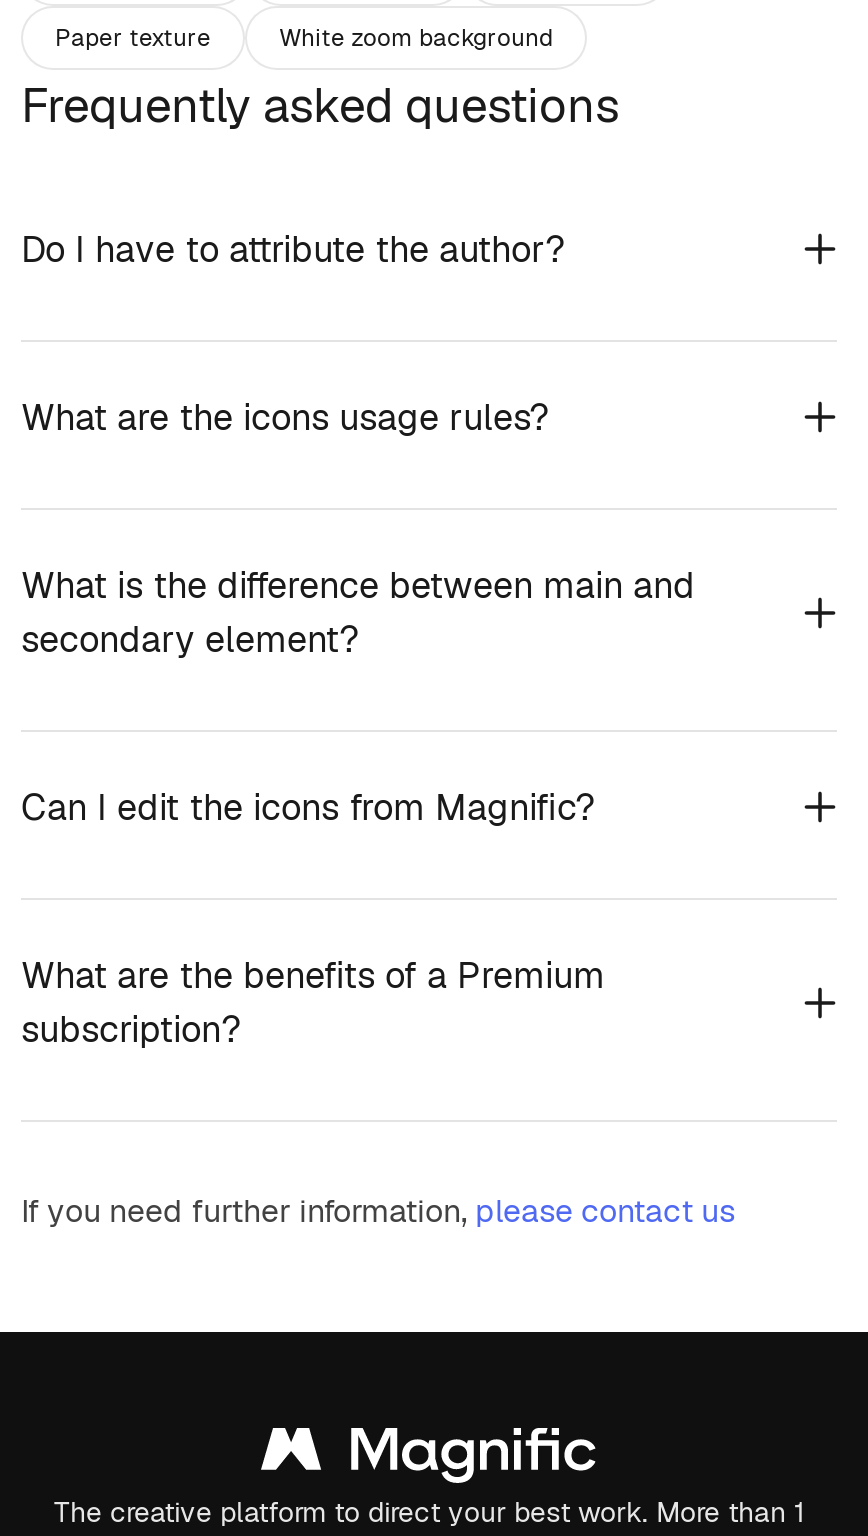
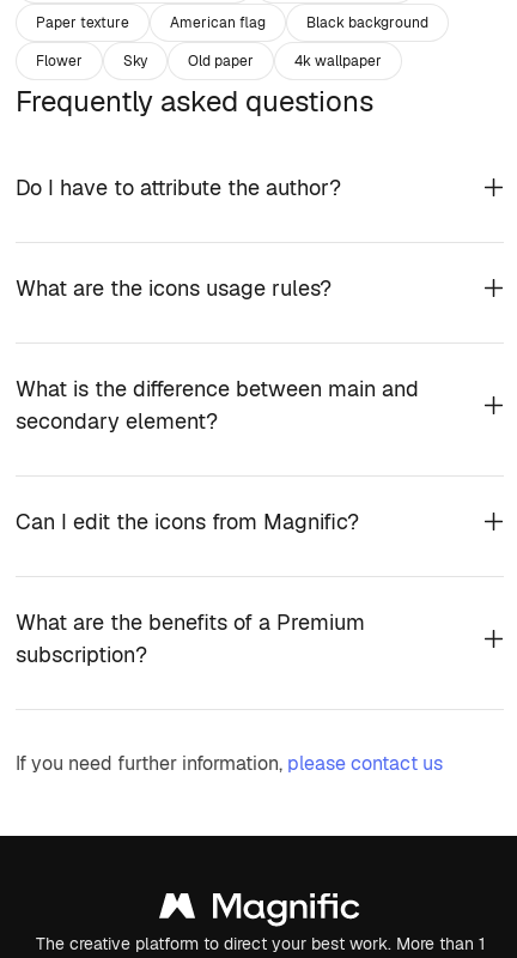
[279,21,553,53] White zoom background -> [36,13,428,70] American flag | Black background | Flower | Sky | Old paper | 4k wallpaper

